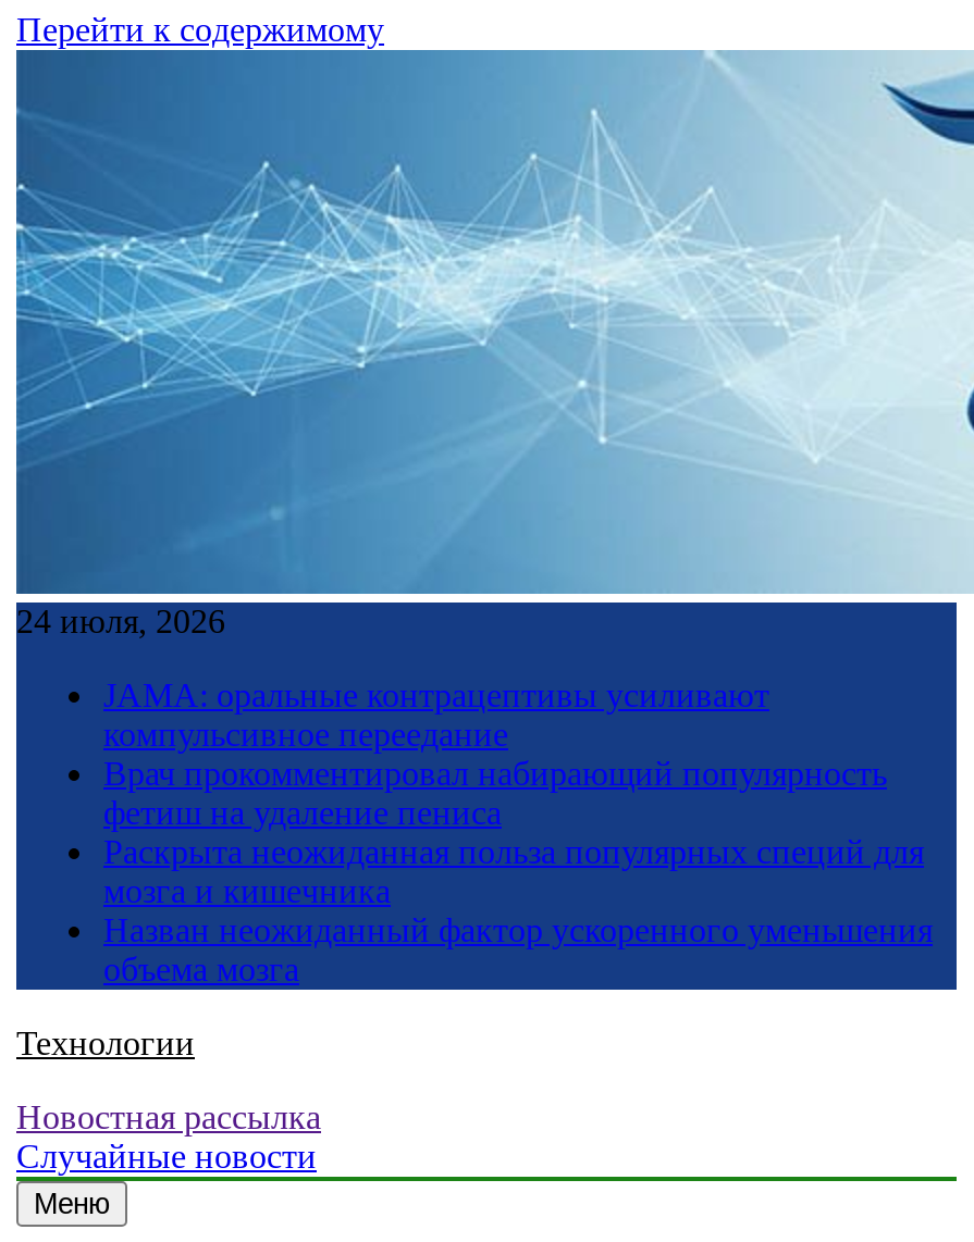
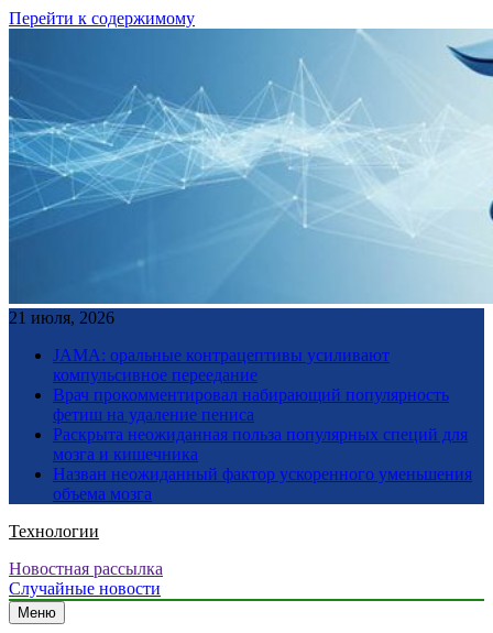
[16,603,225,639] 24 июля, 2026 -> [9,308,114,327] 21 июля, 2026

